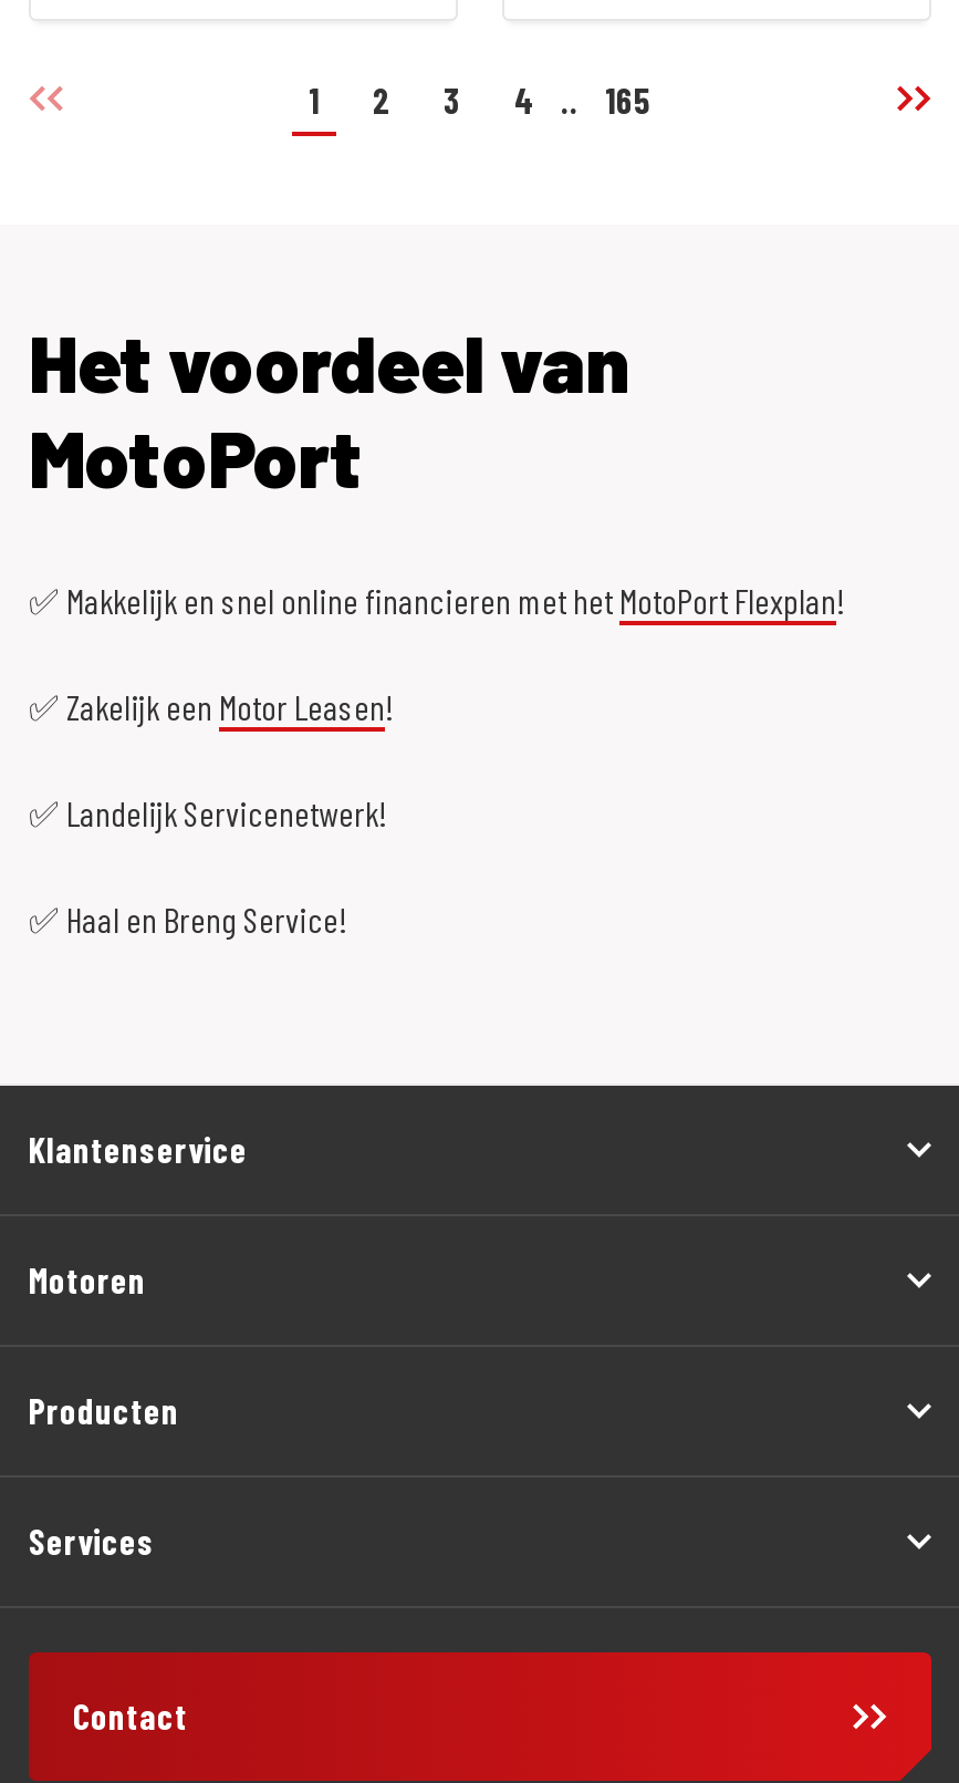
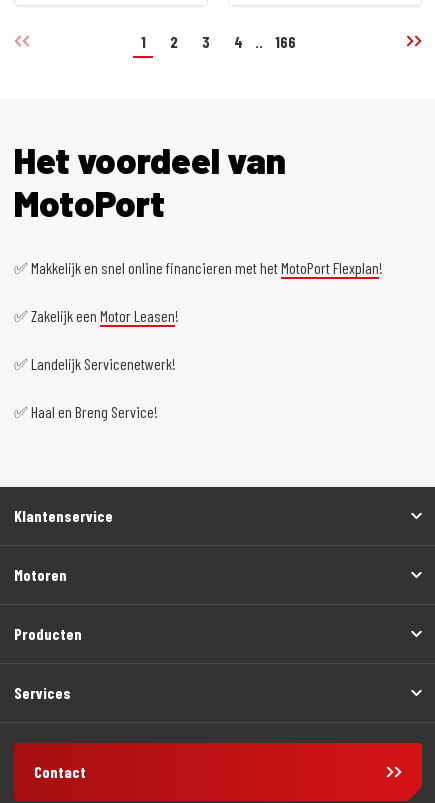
[605,79,652,121] 165 -> [274,32,295,51] 166

